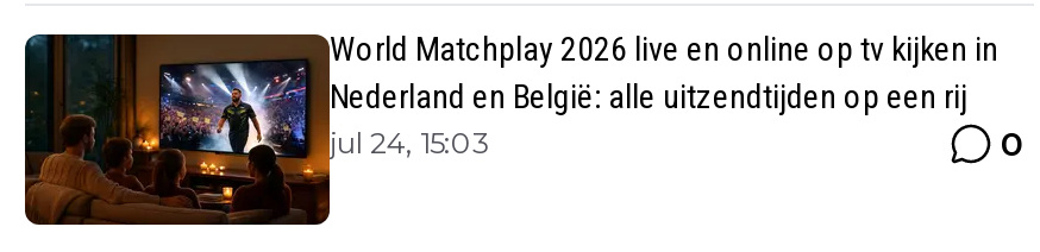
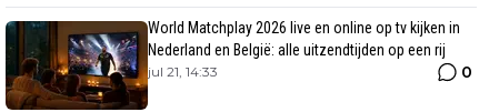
[330,124,489,160] jul 24, 15:03 -> [148,64,218,80] jul 21, 14:33

